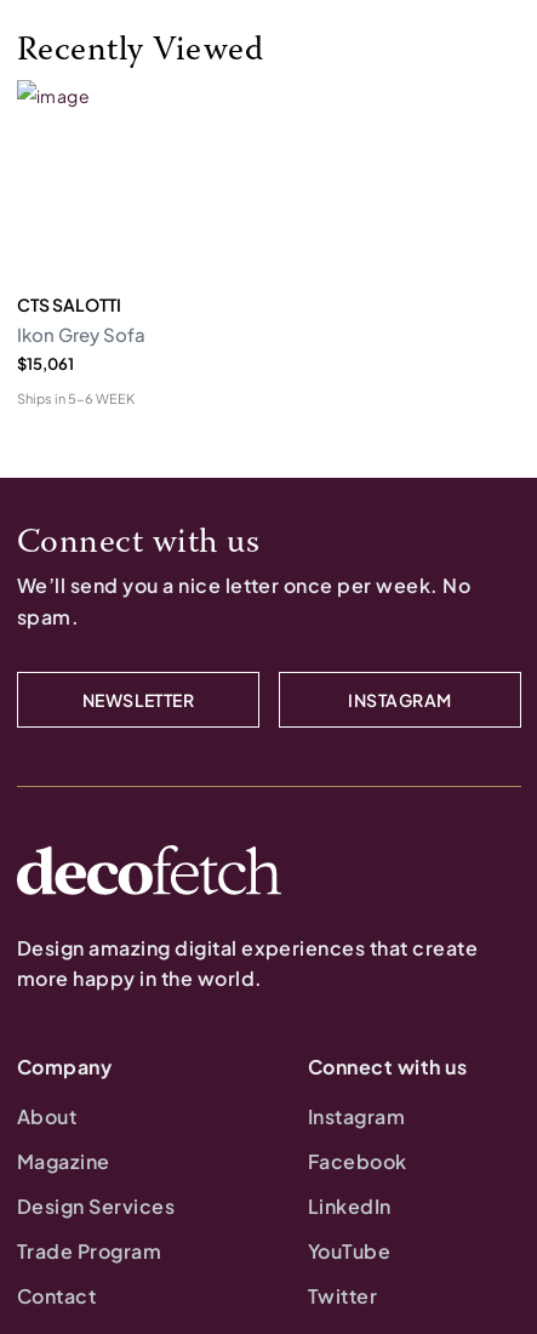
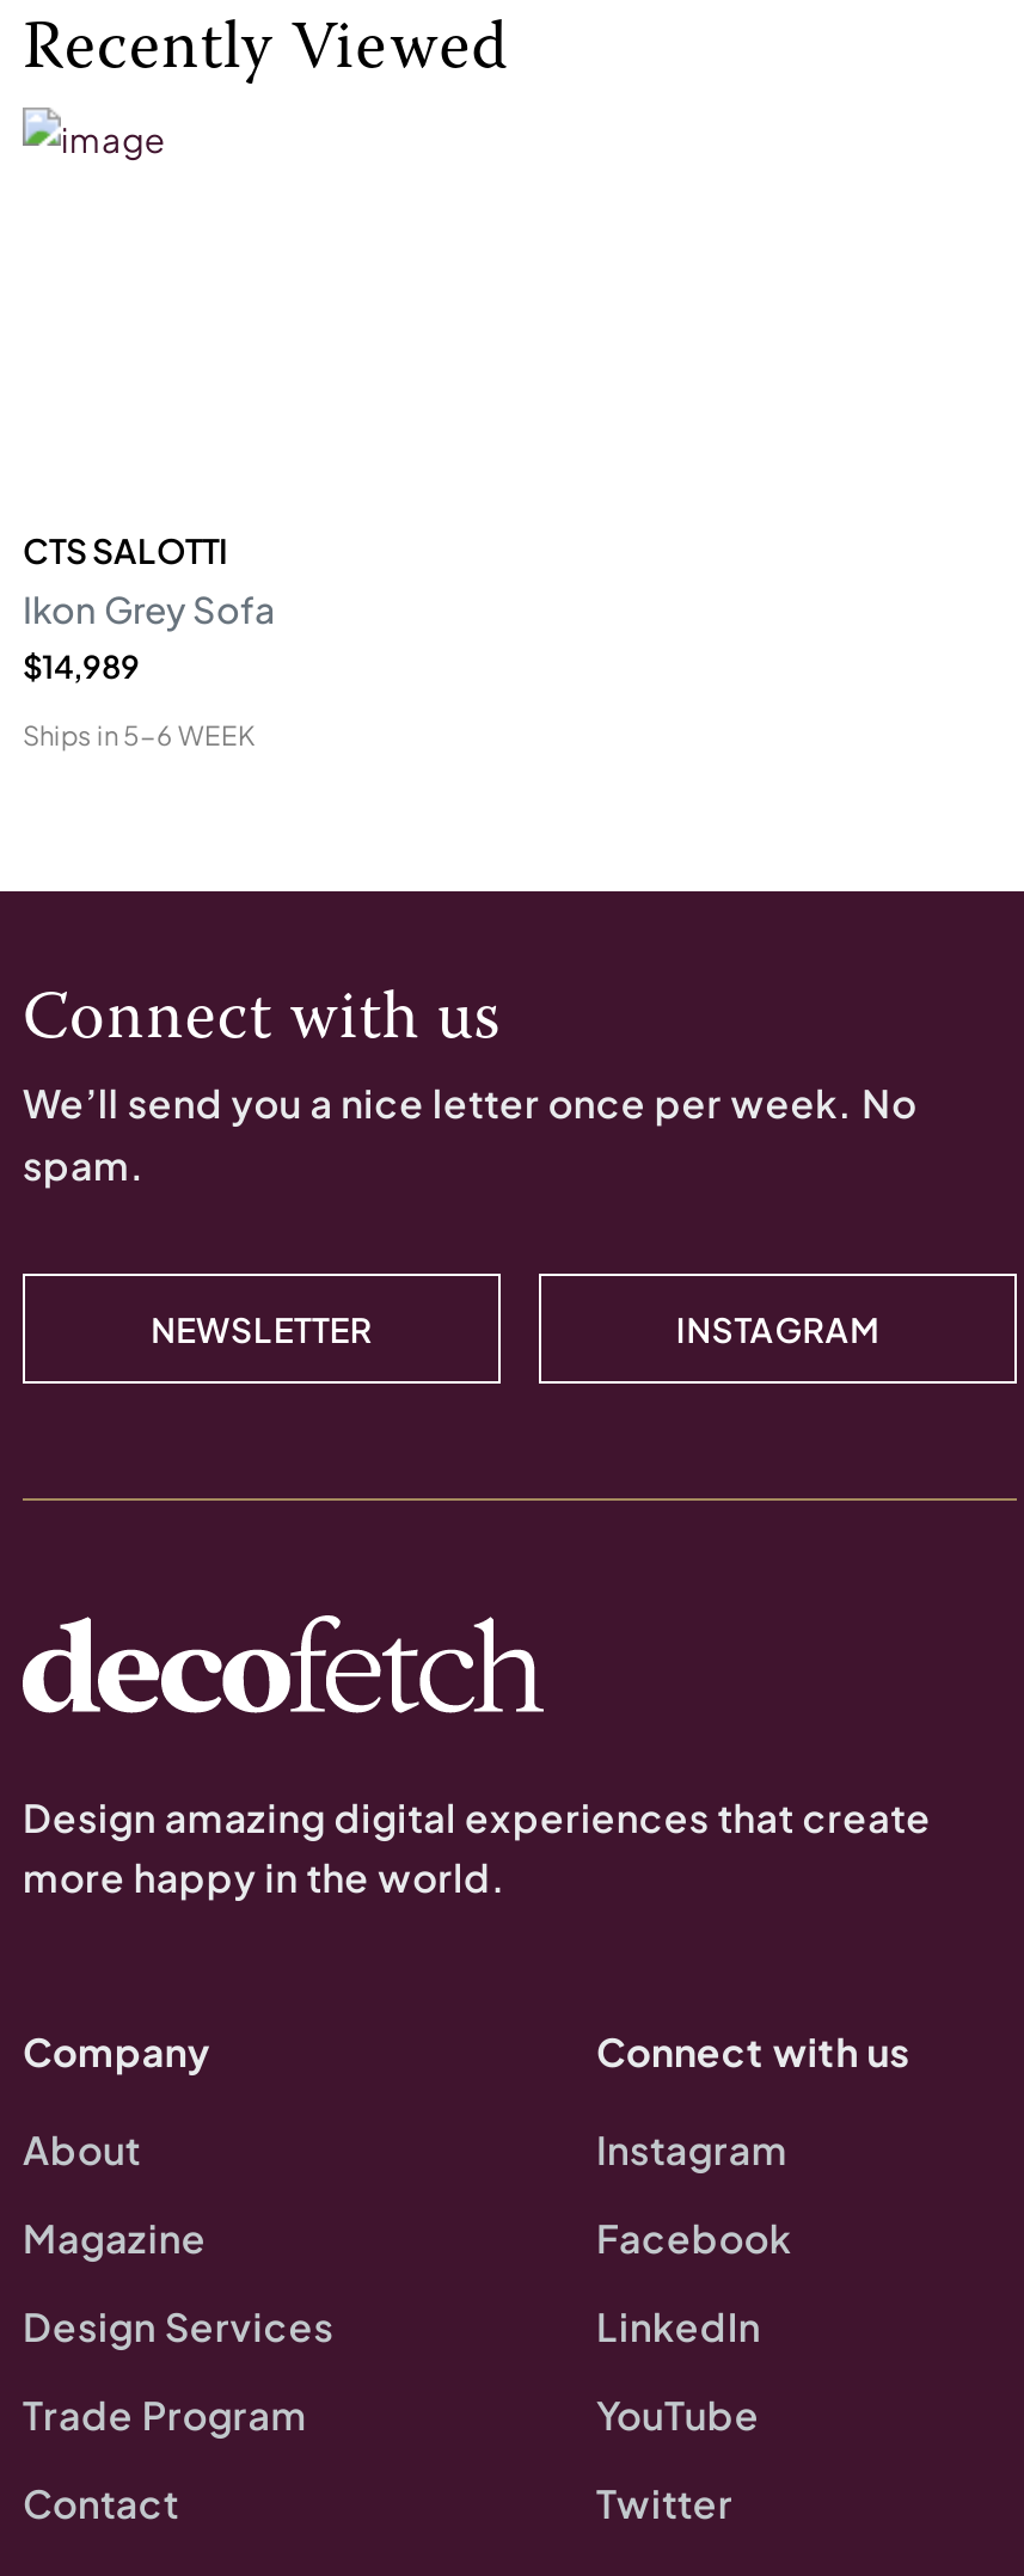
[17,354,74,373] $15,061 -> [23,647,140,685] $14,989

